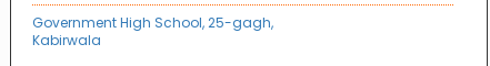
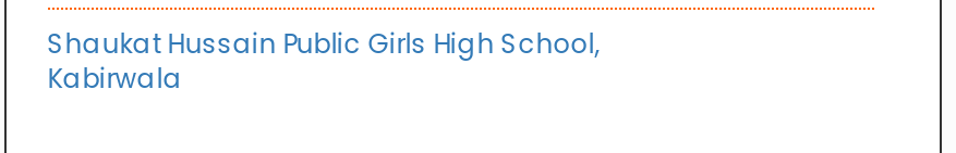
[32,13,273,32] Government High School, 25-gagh, -> [48,25,599,62] Shaukat Hussain Public Girls High School,

